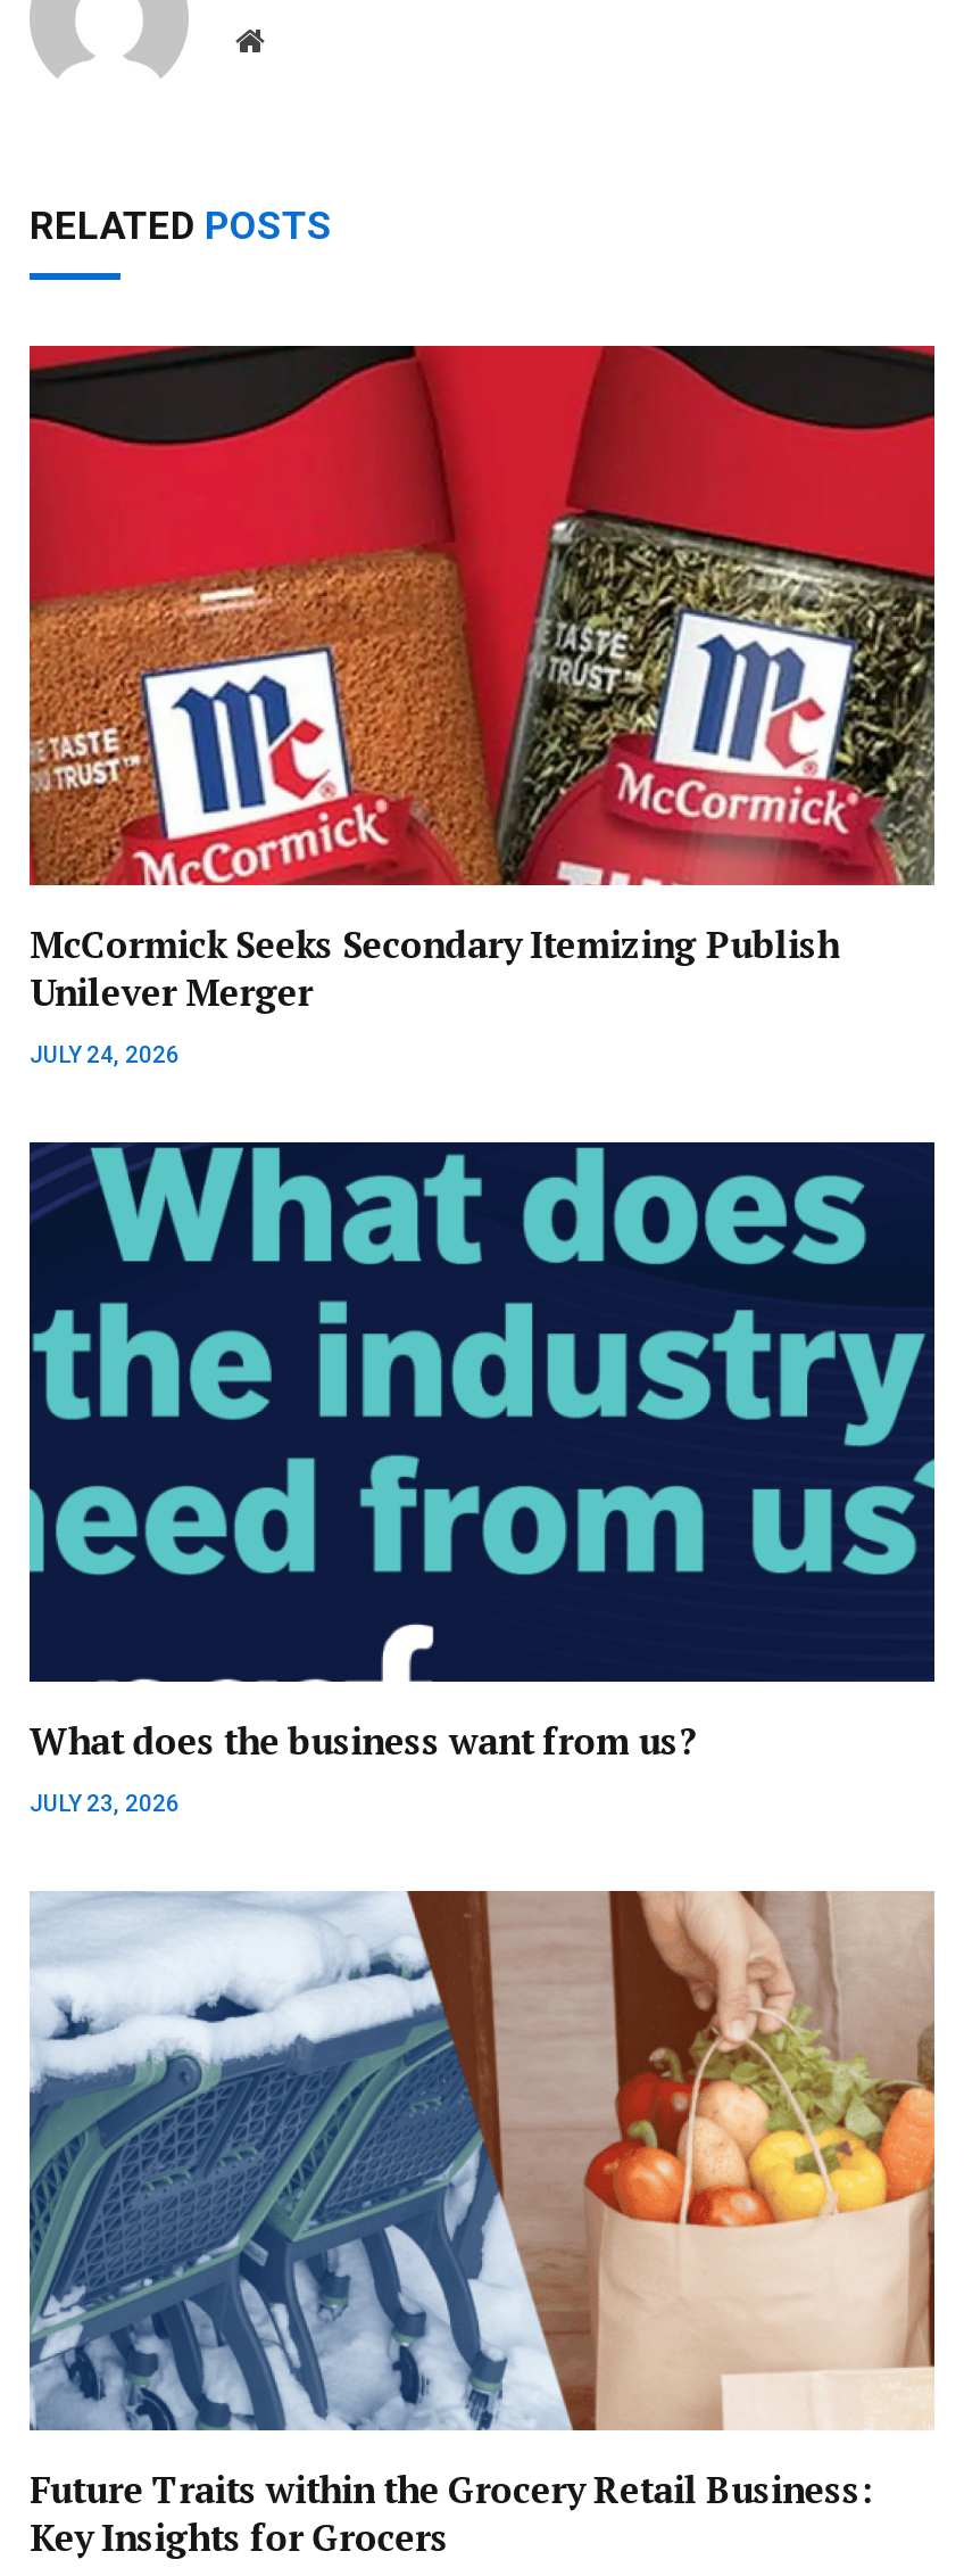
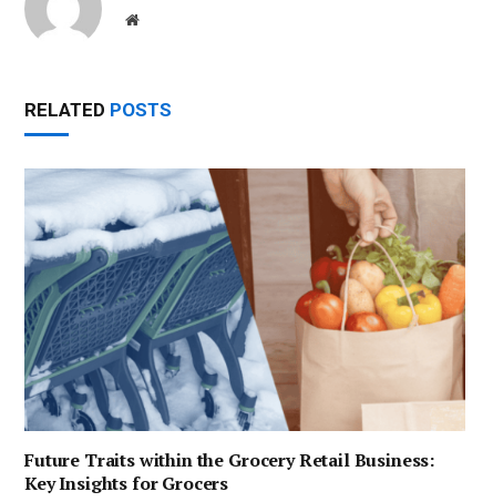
[27,344,937,1067] [image] | McCormick Seeks Secondary Itemizing Publish | Unilever Merger | JULY 24, 2026 -> none
[27,1140,937,1815] [image] | What does the business want from us? | JULY 23, 2026 -> none

